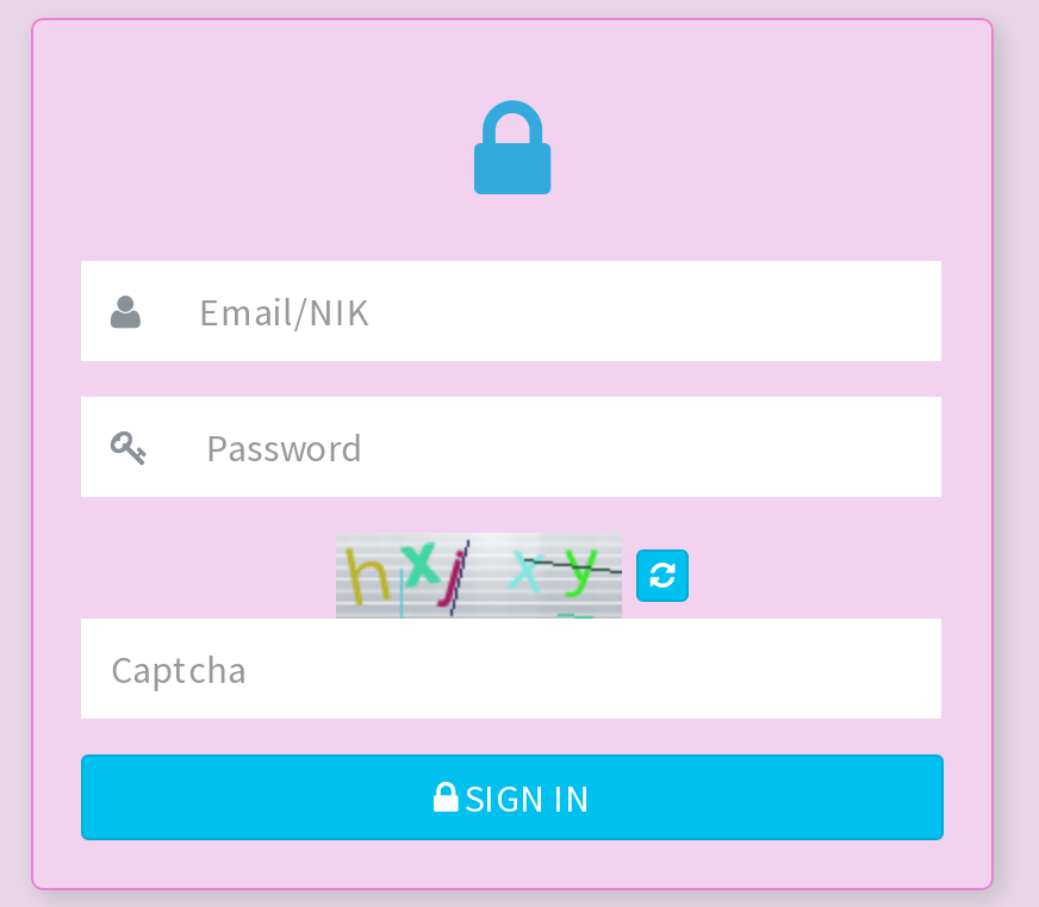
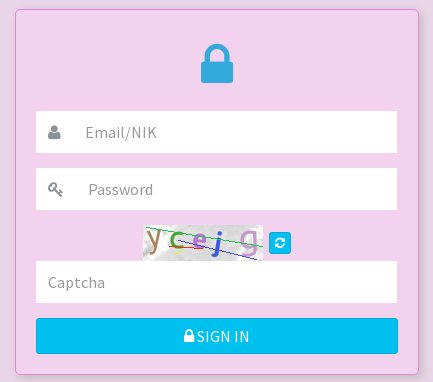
[336,540,622,621] [image] -> [144,226,262,261] [image]

